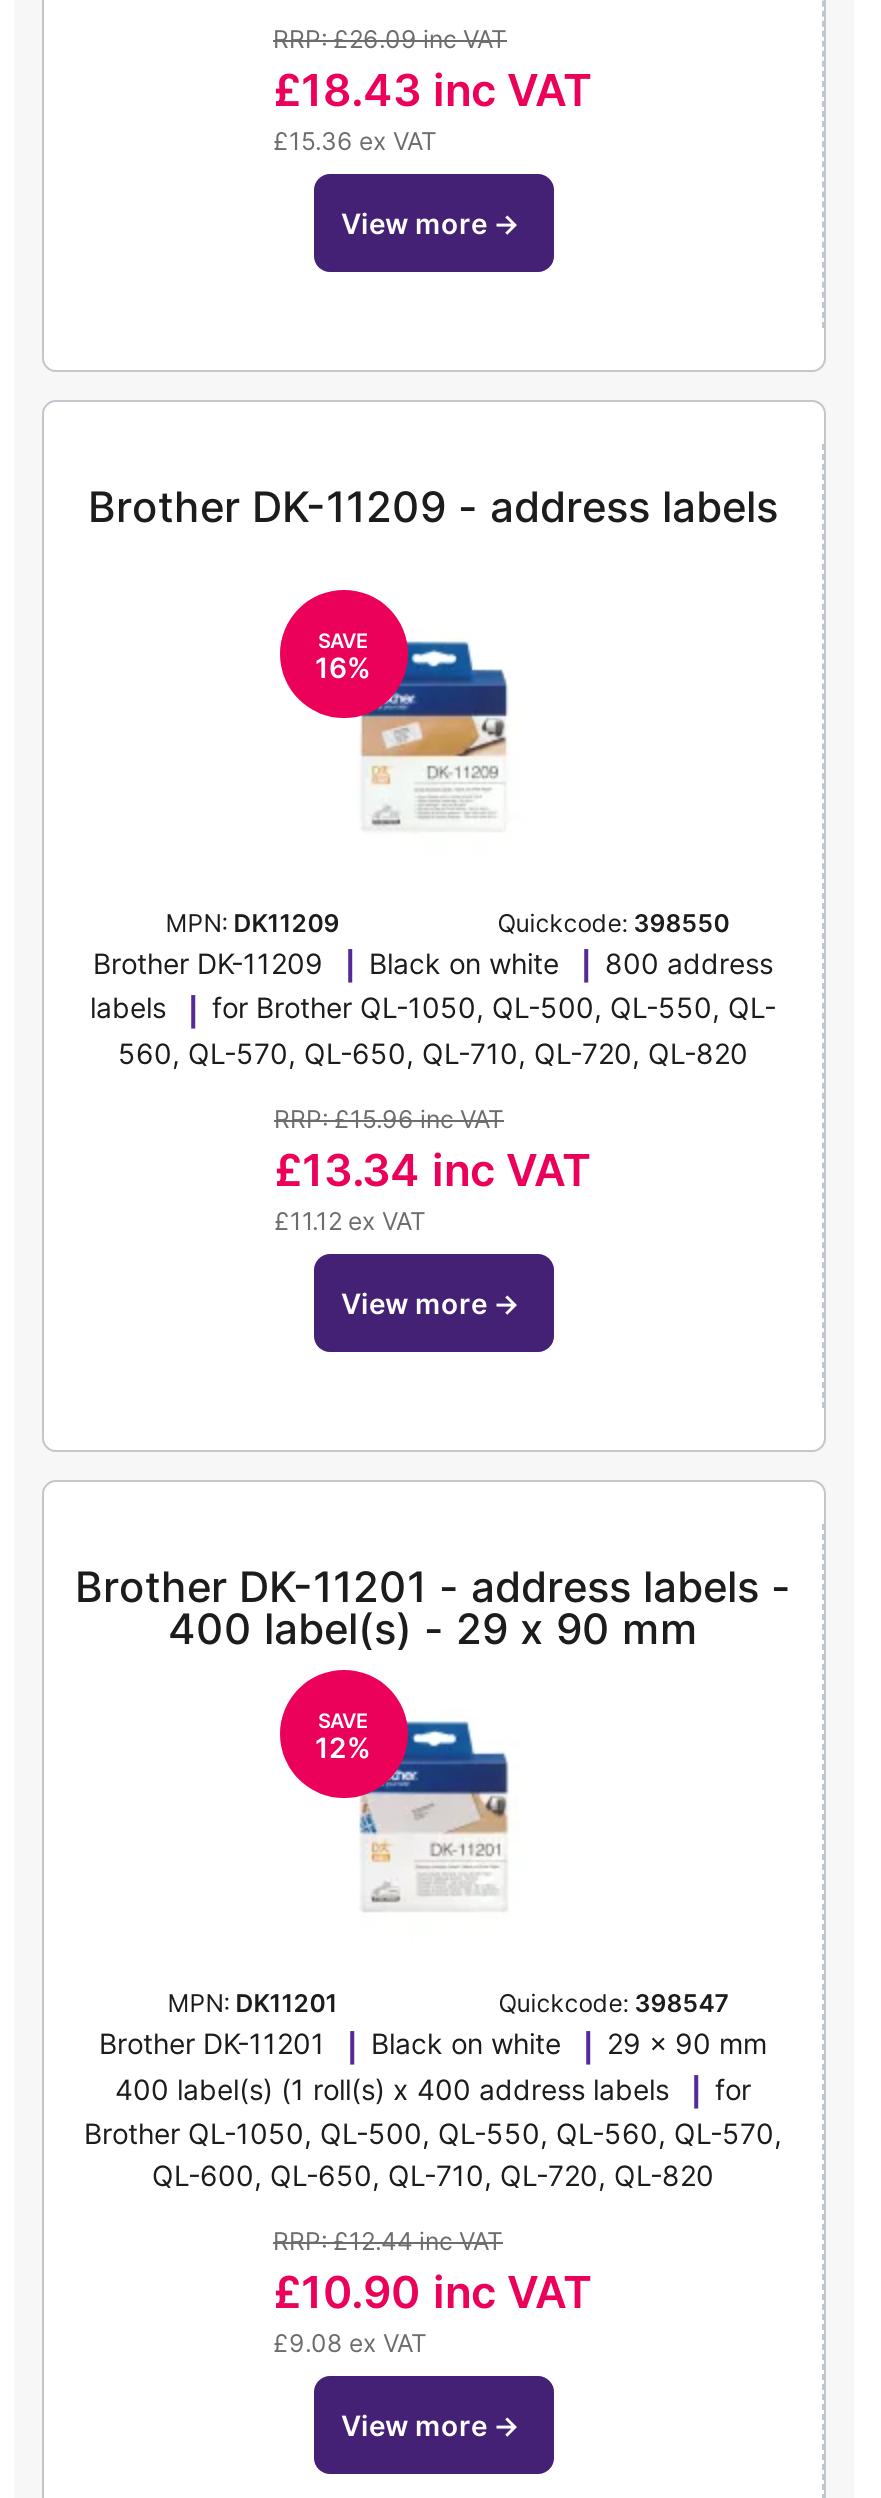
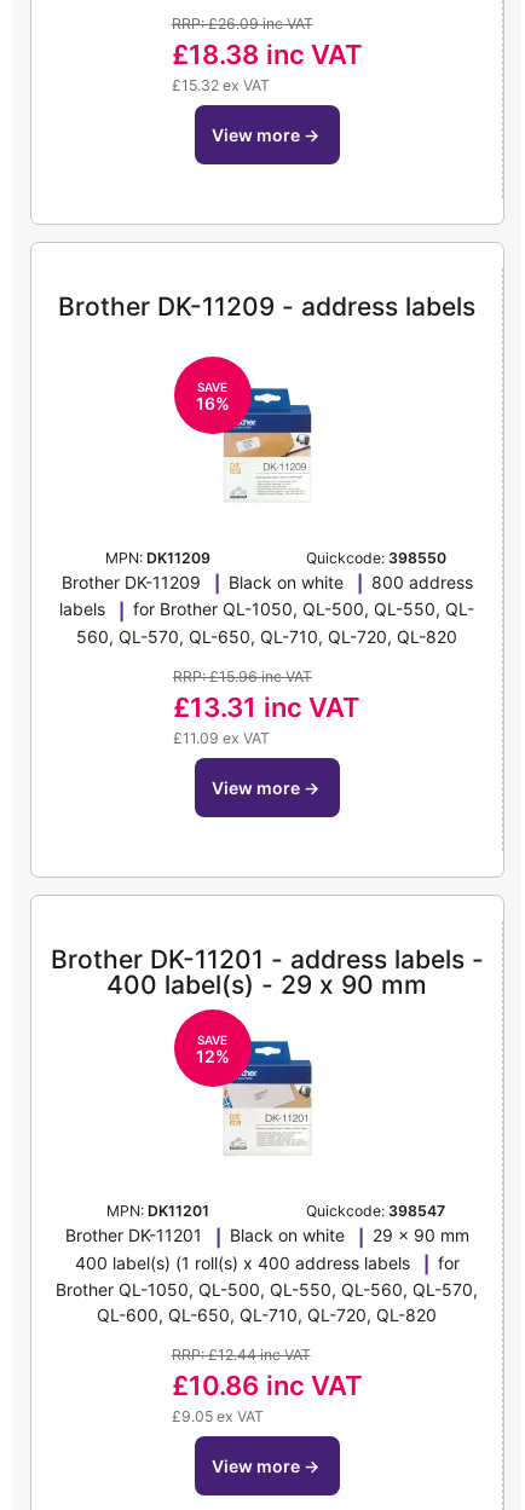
[273,63,593,115] £18.43 inc VAT -> [171,38,362,70] £18.38 inc VAT
[273,125,437,155] £15.36 ex VAT -> [171,76,269,94] £15.32 ex VAT
[274,1144,592,1196] £13.34 inc VAT -> [173,691,360,723] £13.31 inc VAT
[274,1206,426,1236] £11.12 ex VAT -> [173,729,270,747] £11.09 ex VAT
[273,2267,593,2319] £10.90 inc VAT -> [171,1370,362,1402] £10.86 inc VAT
[273,2329,427,2359] £9.08 ex VAT -> [171,1408,263,1426] £9.05 ex VAT

